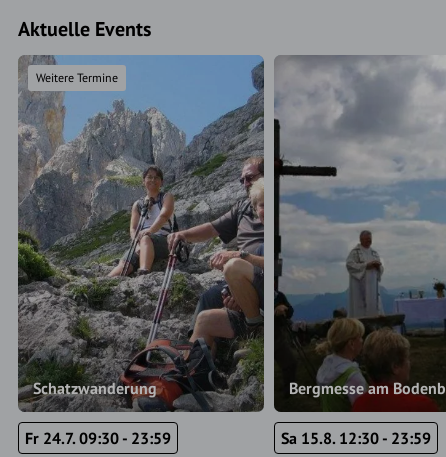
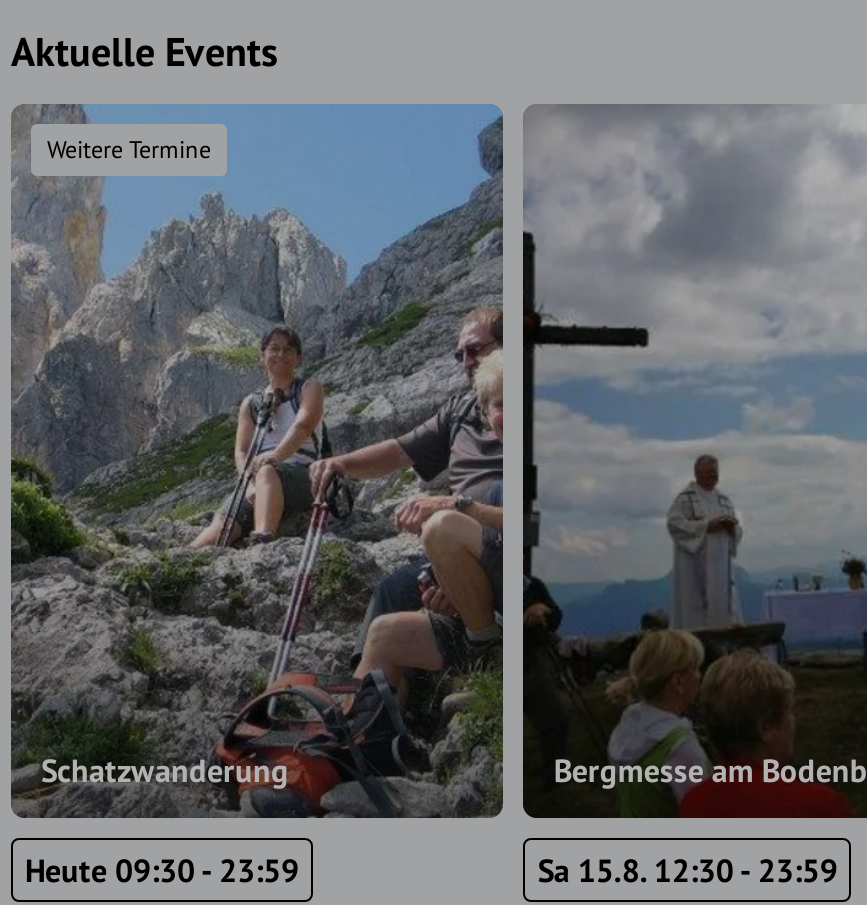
[25,428,171,448] Fr 24.7. 09:30 - 23:59 -> [25,850,299,890] Heute 09:30 - 23:59

